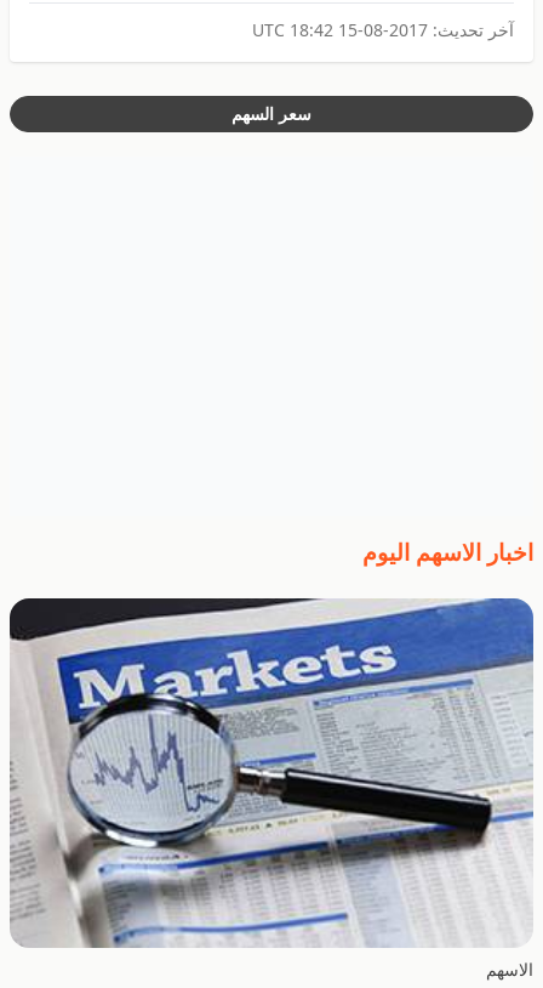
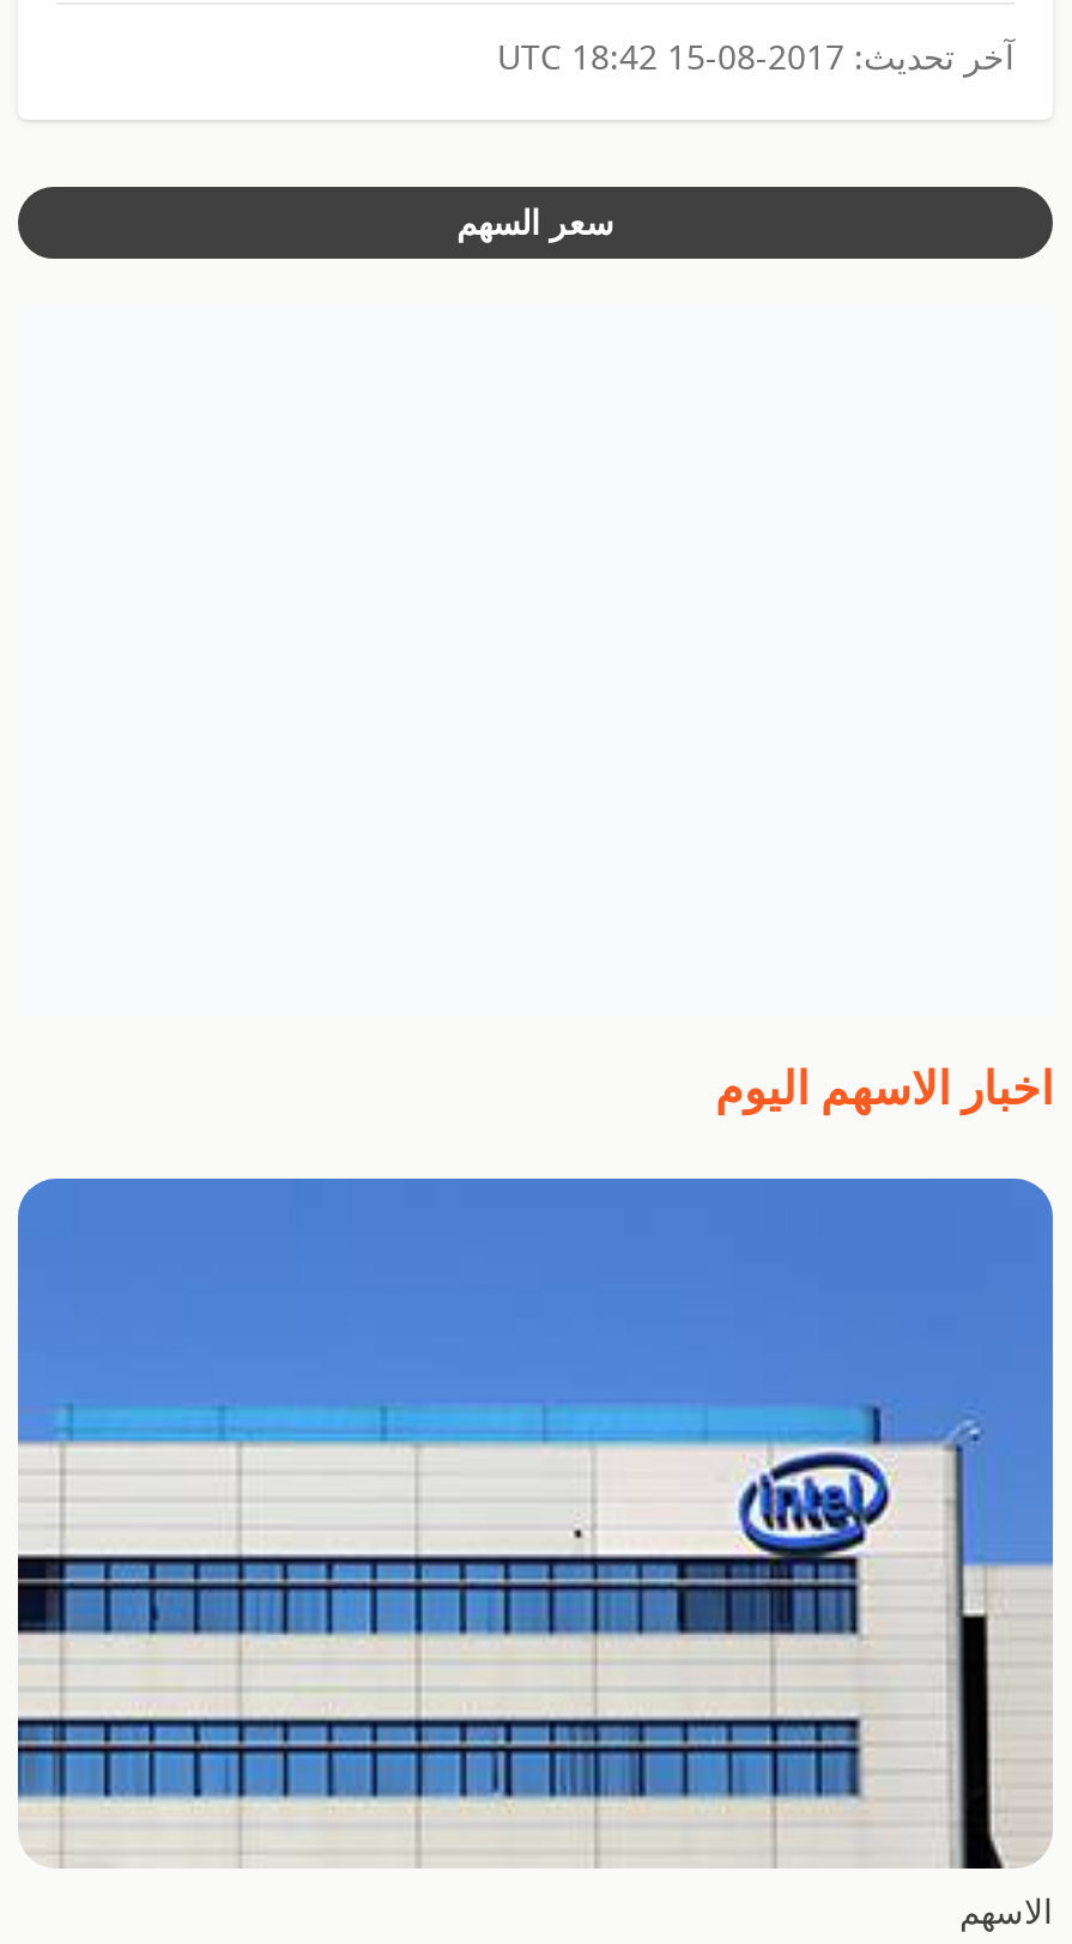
[8,597,533,948] [image] -> [16,1176,1055,1871] [image]

